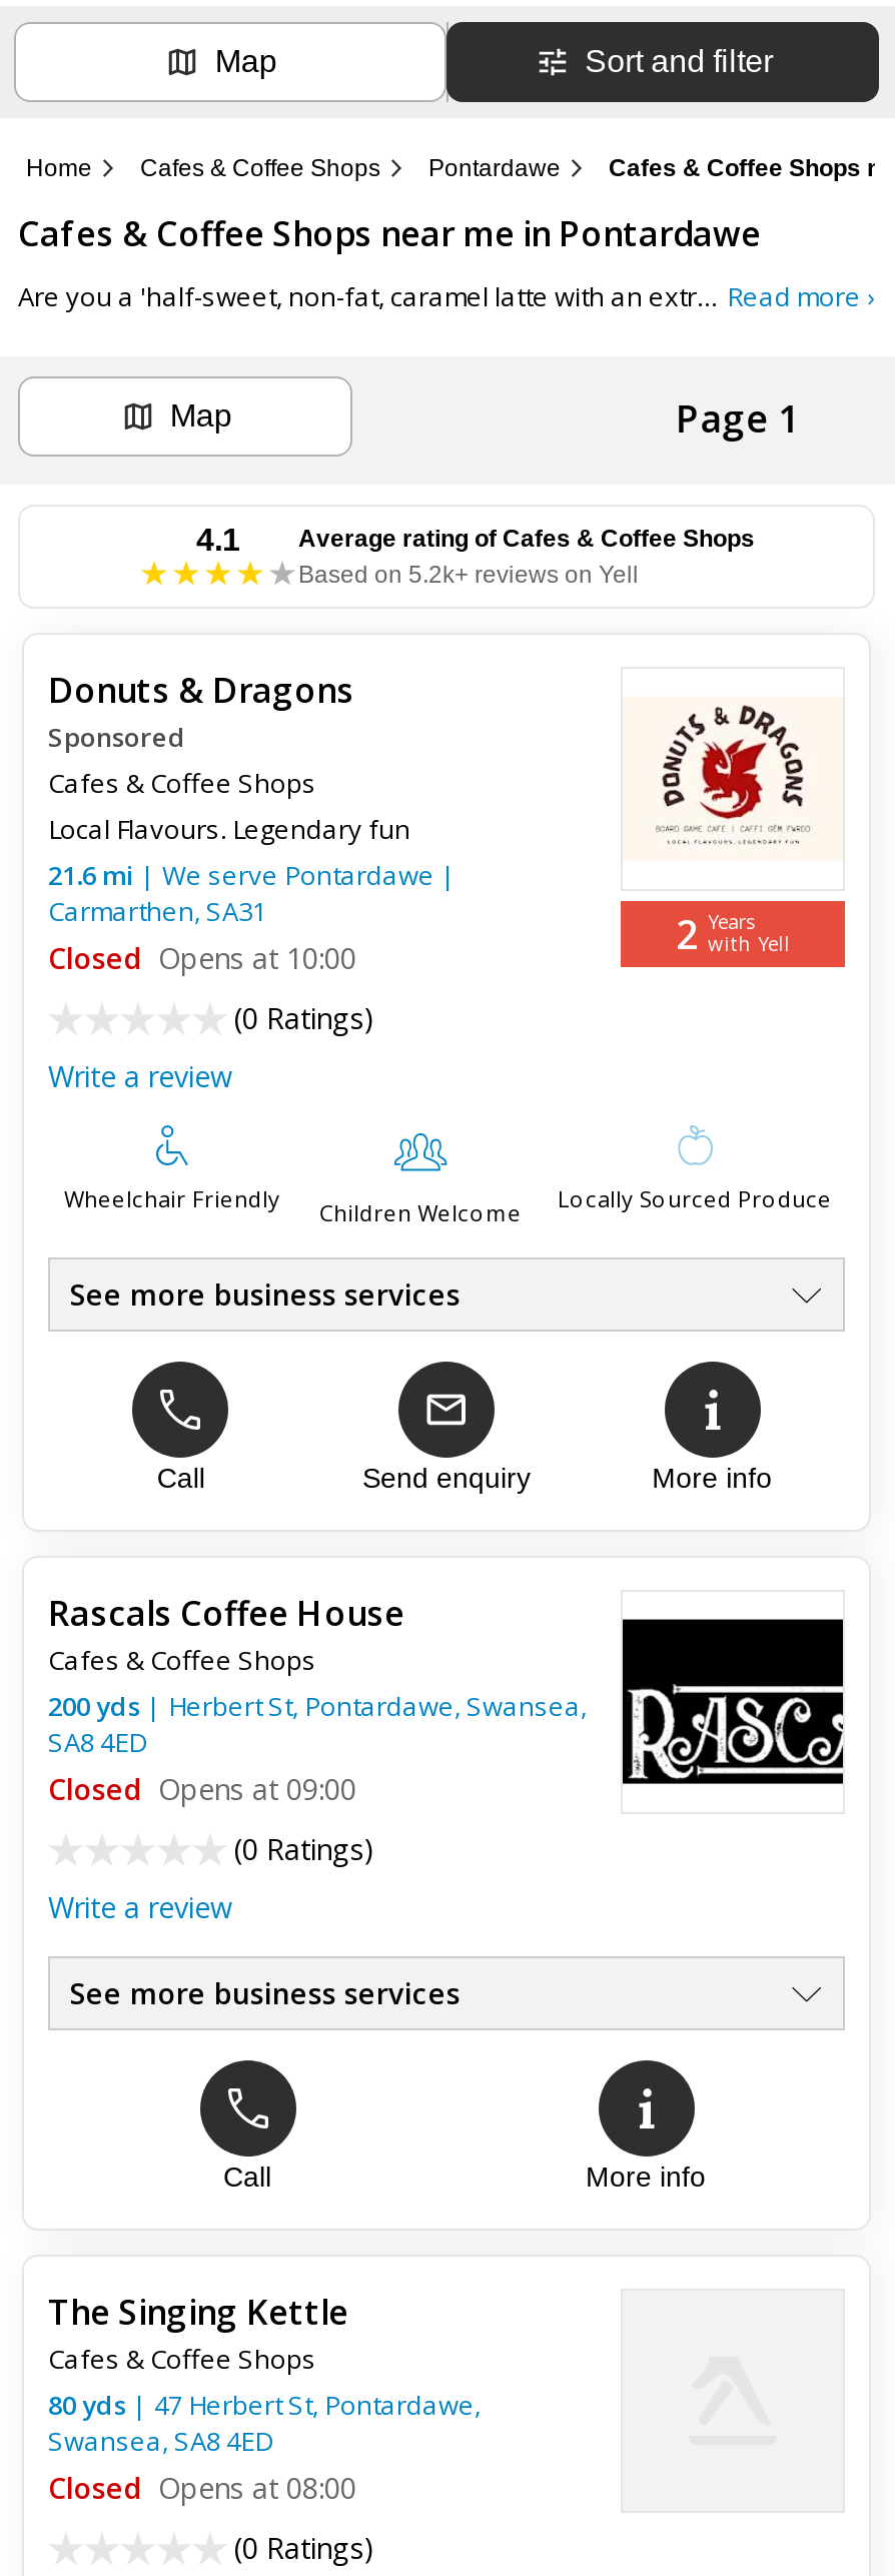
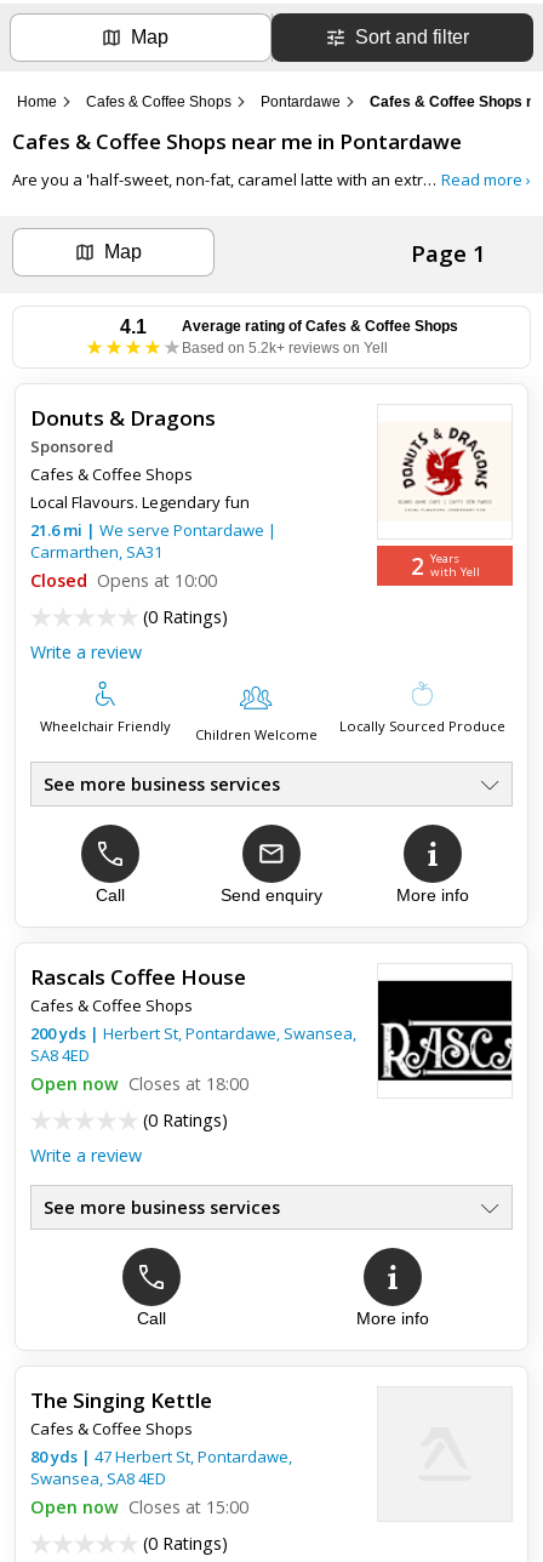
[48,1770,356,1808] Closed Opens at 09:00 -> [30,1072,248,1095] Open now Closes at 18:00
[48,2469,356,2507] Closed Opens at 08:00 -> [30,1495,248,1518] Open now Closes at 15:00

